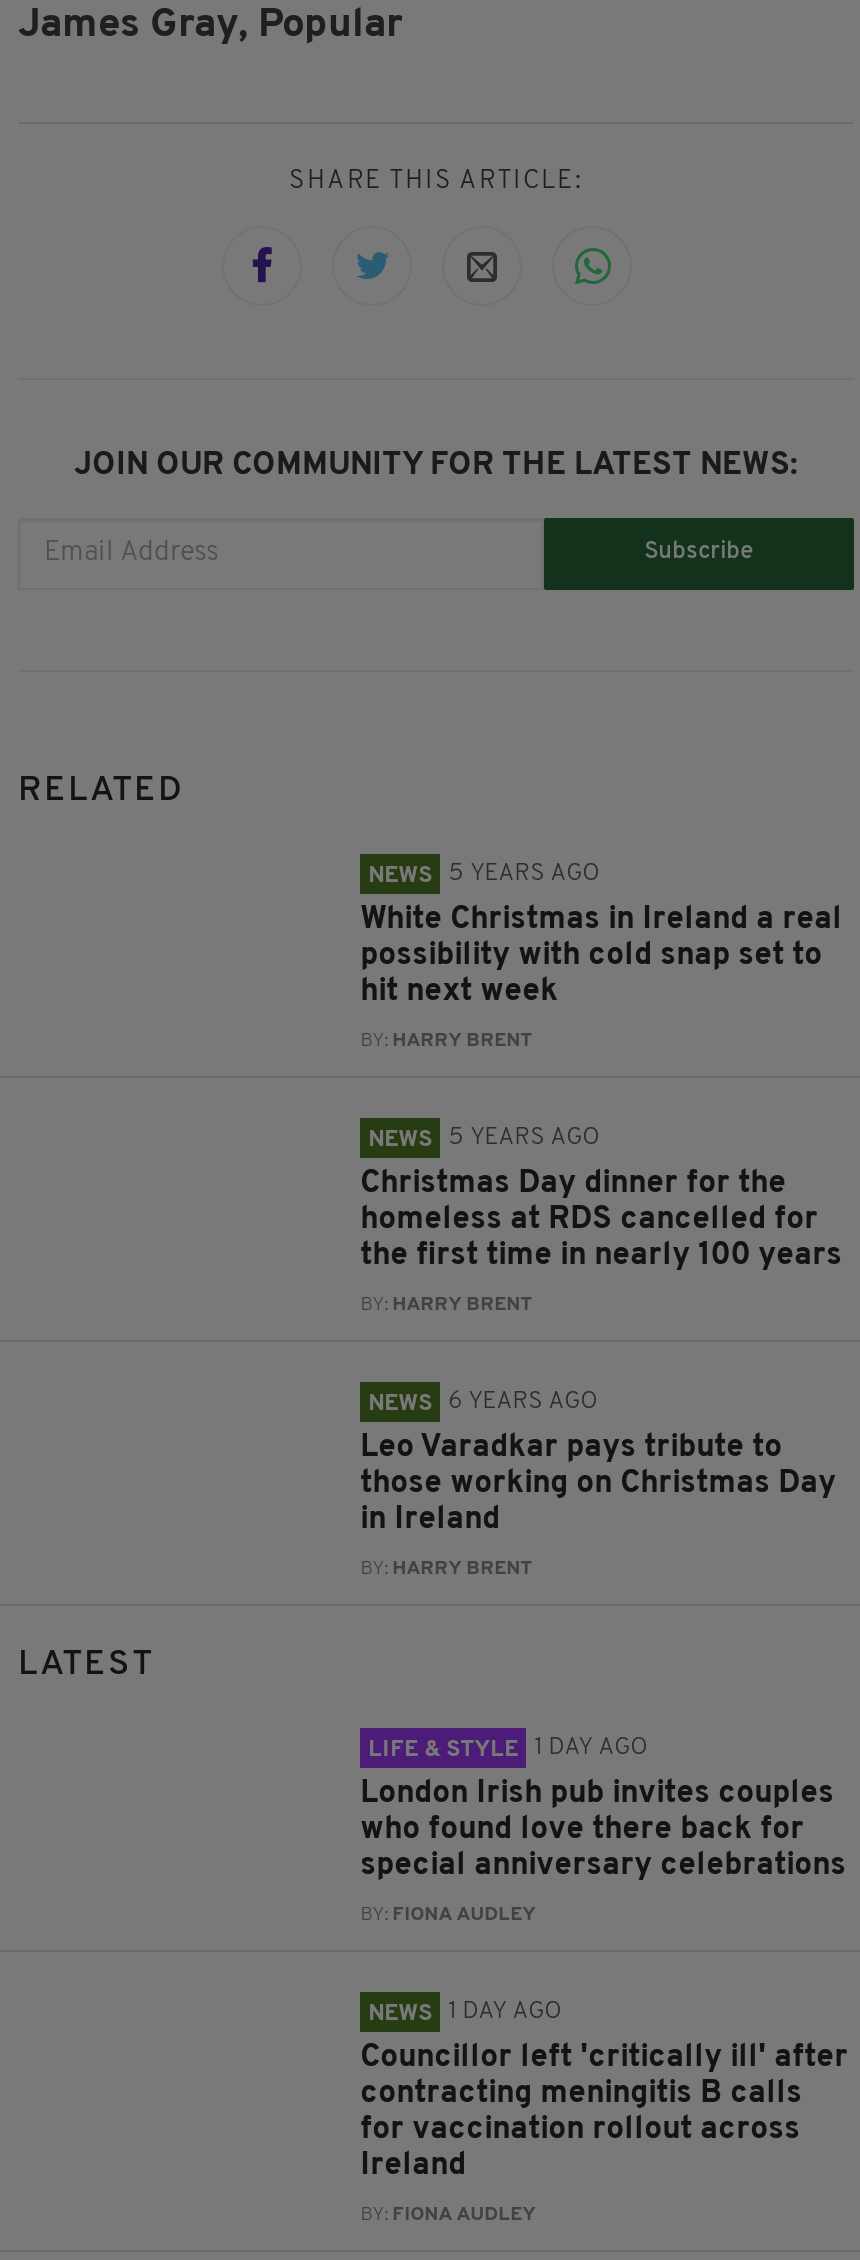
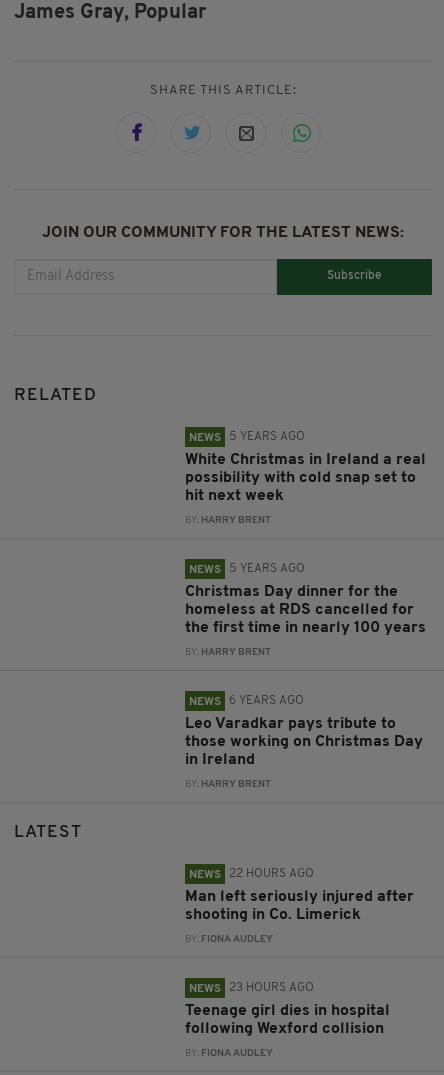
[368,1736,648,1762] LIFE & STYLE | 1 DAY AGO -> [189,868,314,881] NEWS | 22 HOURS AGO
[360,1778,846,1882] London Irish pub invites couples | who found love there back for | special anniversary celebrations -> [185,889,414,923] Man left seriously injured after | shooting in Co. Limerick
[368,2000,562,2026] NEWS 1 DAY AGO -> [189,982,314,995] NEWS 23 HOURS AGO
[360,2042,848,2182] Councillor left 'critically ill' after | contracting meningitis B calls | for vaccination rollout across | Ireland -> [185,1003,390,1037] Teenage girl dies in hospital | following Wexford collision

